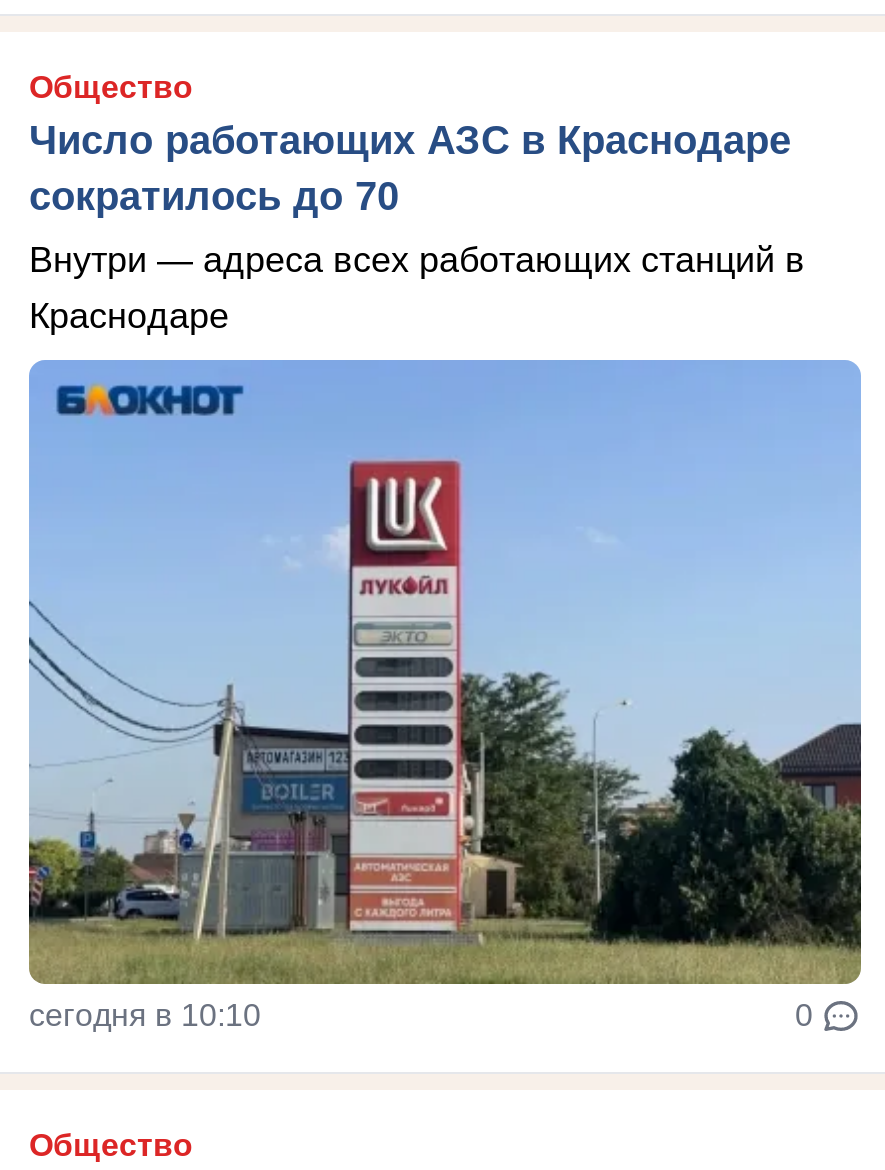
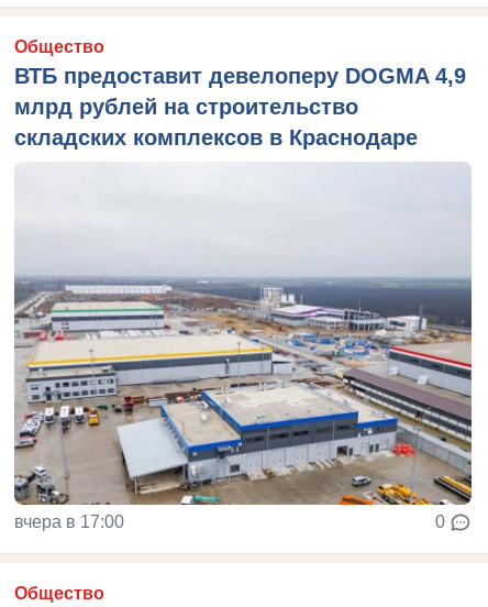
[29,117,805,335] Число работающих АЗС в Краснодаре | сократилось до 70 | Внутри — адреса всех работающих станций в | Краснодаре -> [14,63,466,149] ВТБ предоставит девелоперу DOGMA 4,9 | млрд рублей на строительство | складских комплексов в Краснодаре
[29,360,861,1031] [image] | сегодня в 10:10 -> [13,163,473,531] [image] | вчера в 17:00

